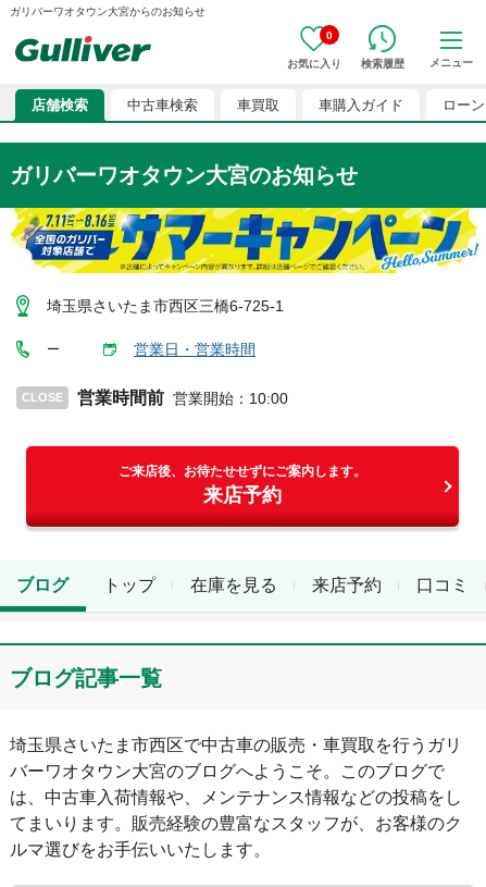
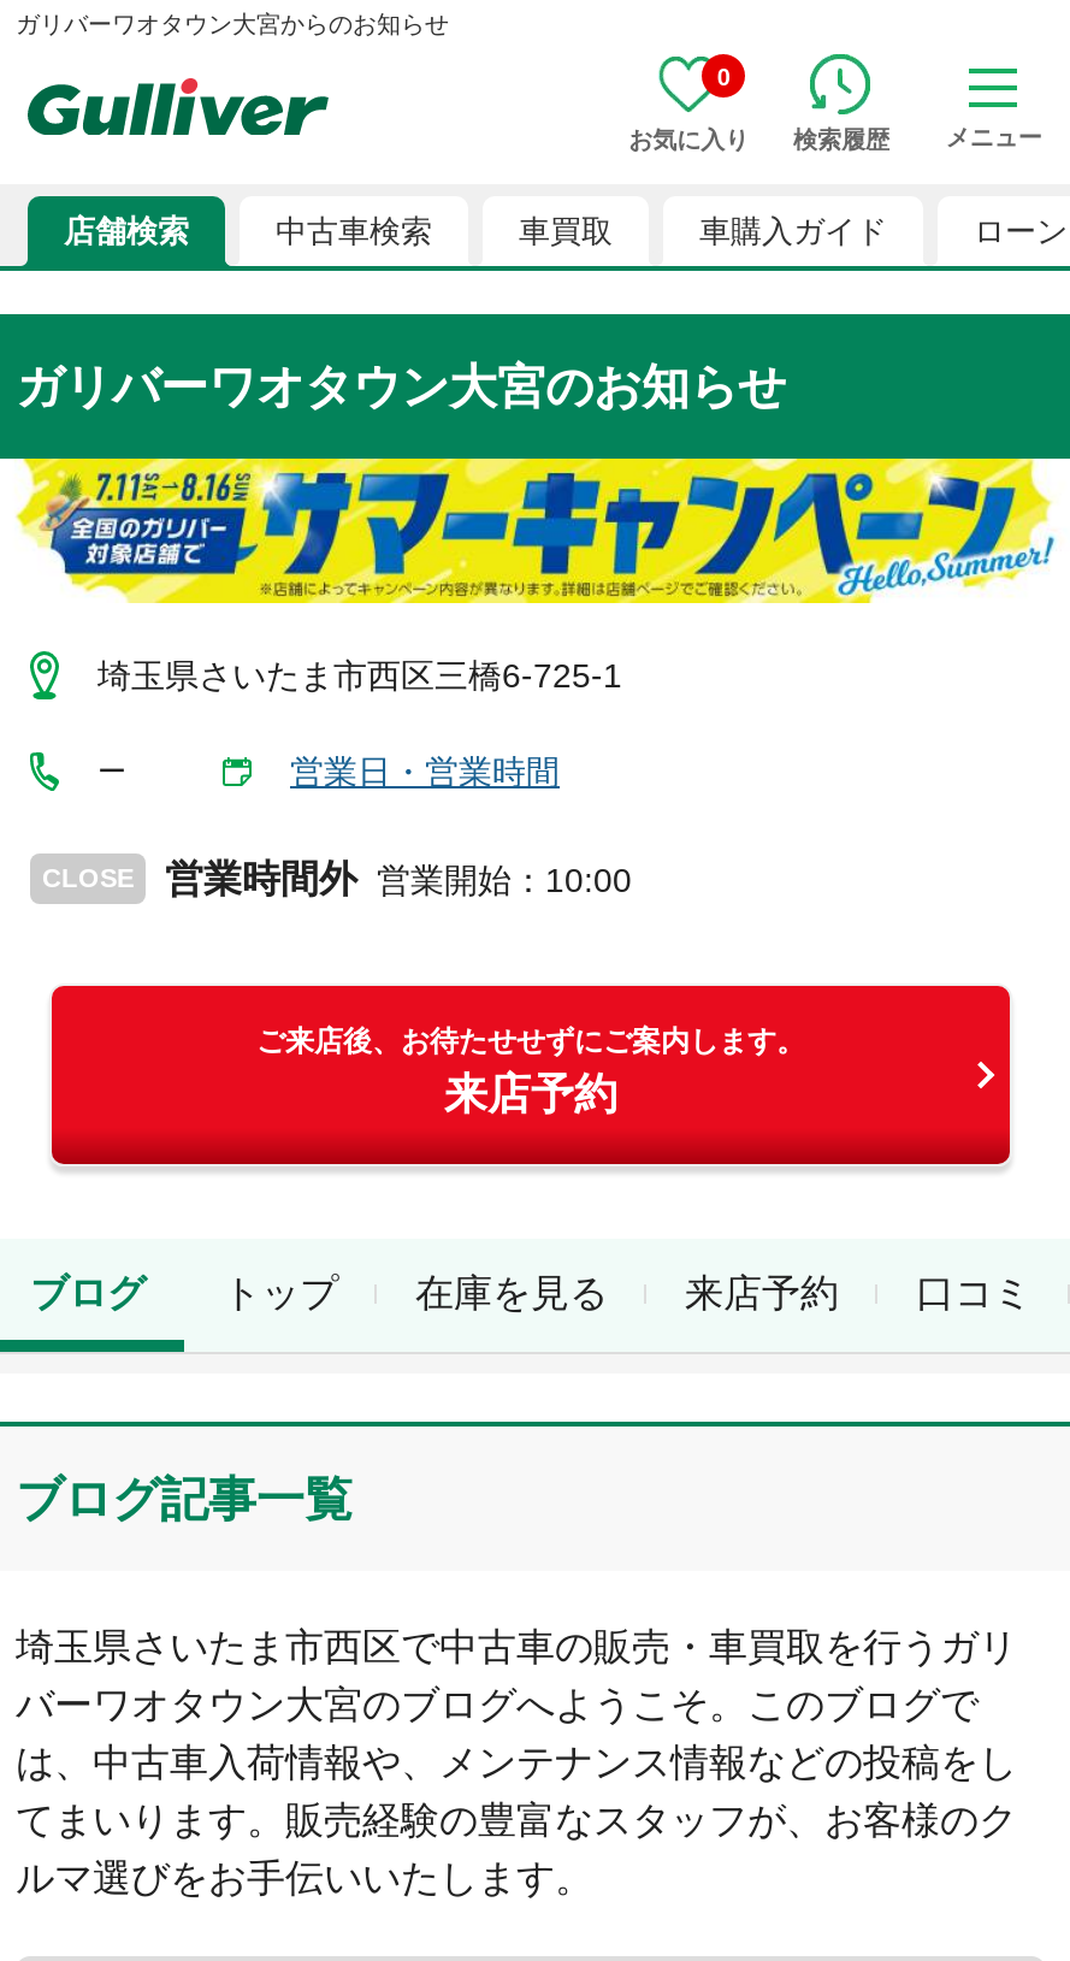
[77,388,288,407] 営業時間前 営業開始：10:00 -> [165,858,632,899] 営業時間外 営業開始：10:00

